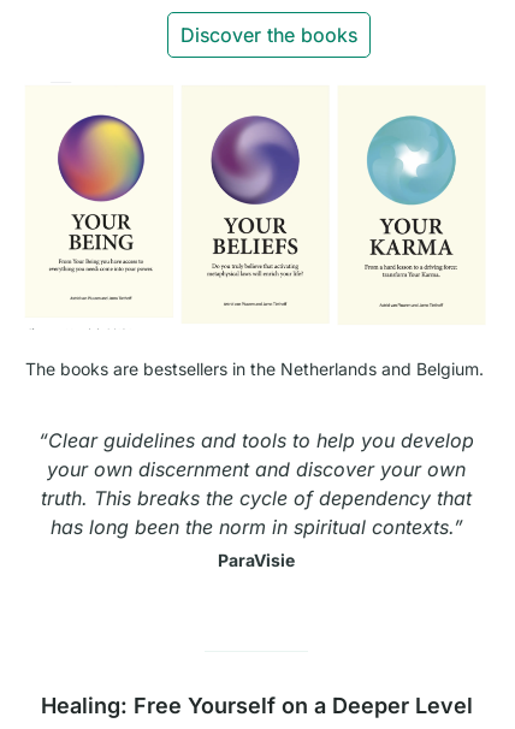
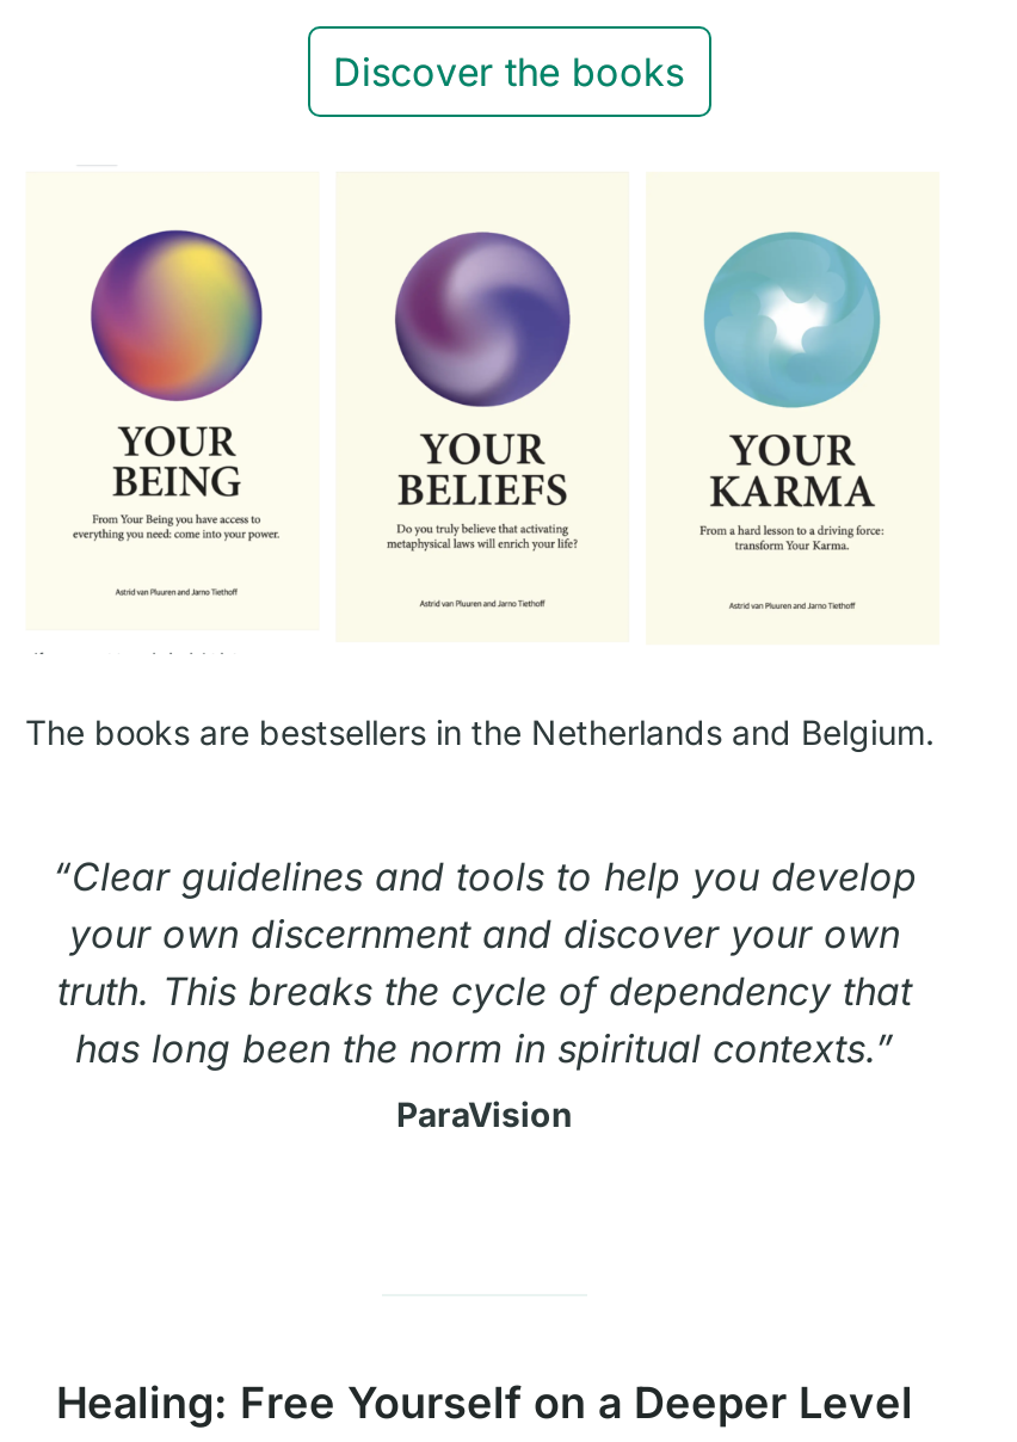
[218,550,295,570] ParaVisie -> [396,1093,573,1134] ParaVision

